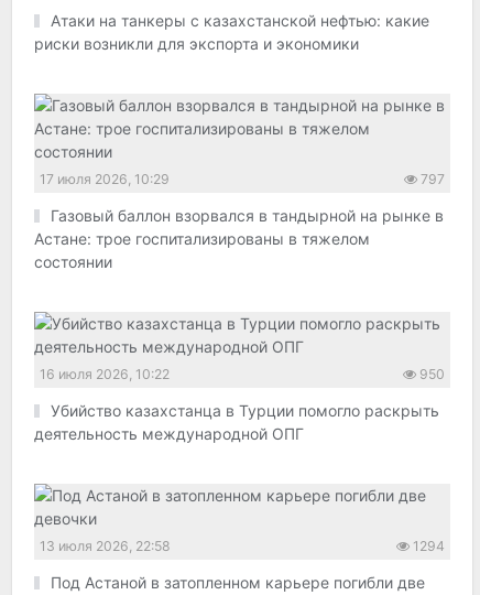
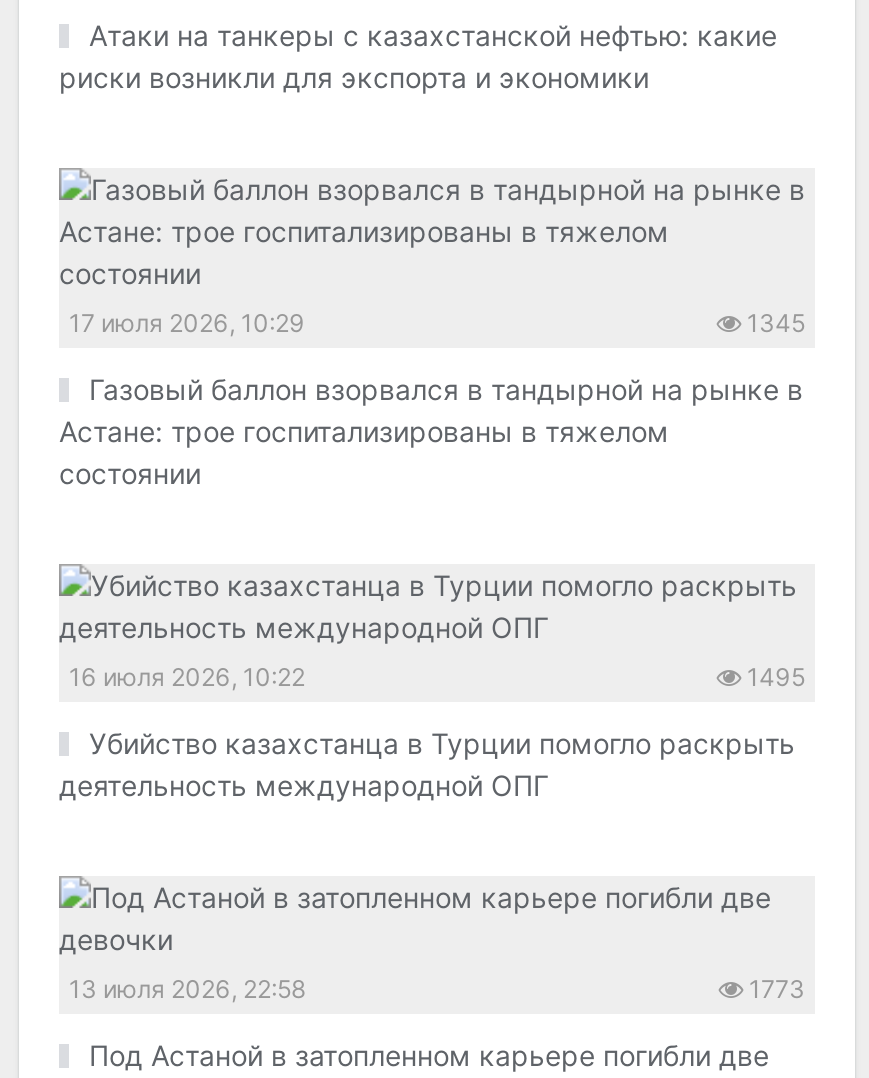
[417,171,445,188] 797 -> [741,308,805,338] 1345
[416,366,445,383] 950 -> [741,662,805,692] 1495
[410,538,445,554] 1294 -> [743,974,805,1004] 1773

